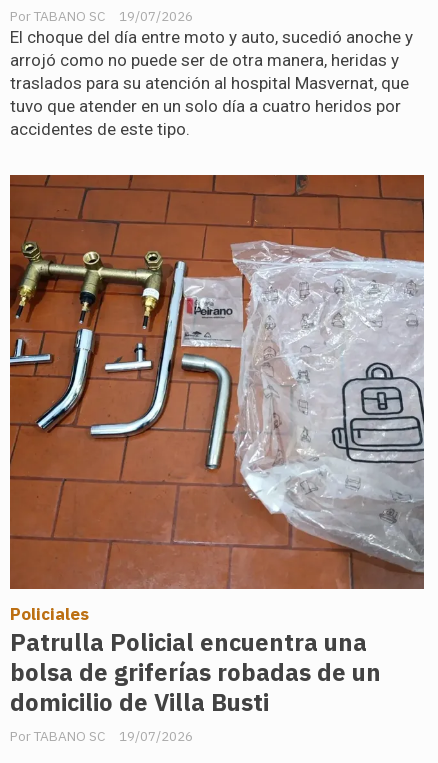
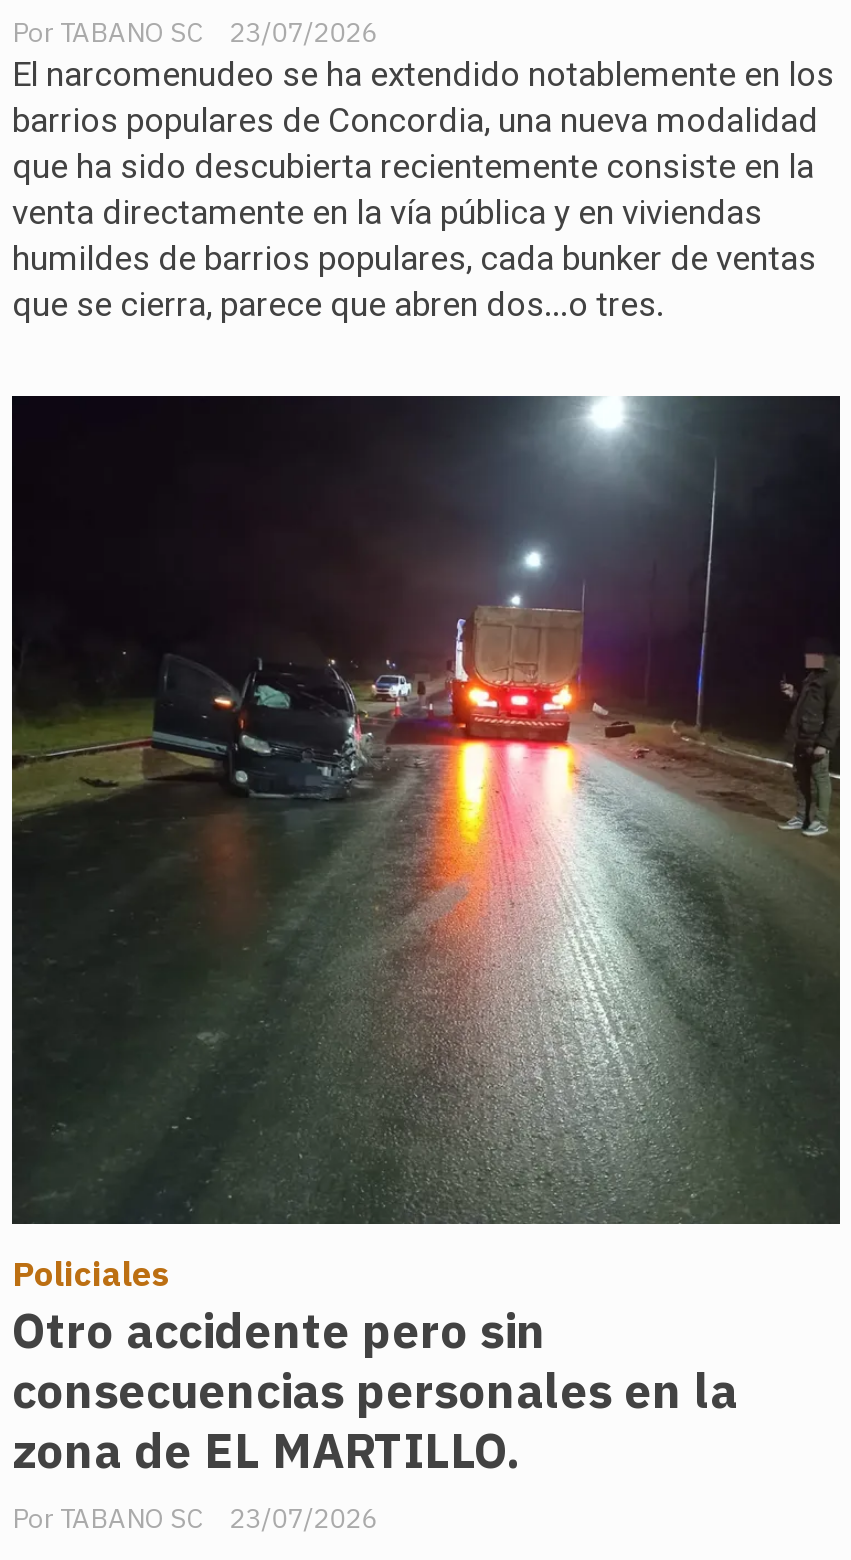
[10,7,413,139] 19/07/2026 | El choque del día entre moto y auto, sucedió anoche y | arrojó como no puede ser de otra manera, heridas y | traslados para su atención al hospital Masvernat, que | tuvo que atender en un solo día a cuatro heridos por | accidentes de este tipo. -> [12,13,834,325] 23/07/2026 | El narcomenudeo se ha extendido notablemente en los | barrios populares de Concordia, una nueva modalidad | que ha sido descubierta recientemente consiste en la | venta directamente en la vía pública y en viviendas | humildes de barrios populares, cada bunker de ventas | que se cierra, parece que abren dos...o tres.
[9,174,425,718] [image] | Patrulla Policial encuentra una | bolsa de griferías robadas de un | domicilio de Villa Busti -> [10,394,842,1483] [image] | Otro accidente pero sin | consecuencias personales en la | zona de EL MARTILLO.
[34,727,193,745] TABANO SC 19/07/2026 -> [60,1500,377,1536] TABANO SC 23/07/2026

